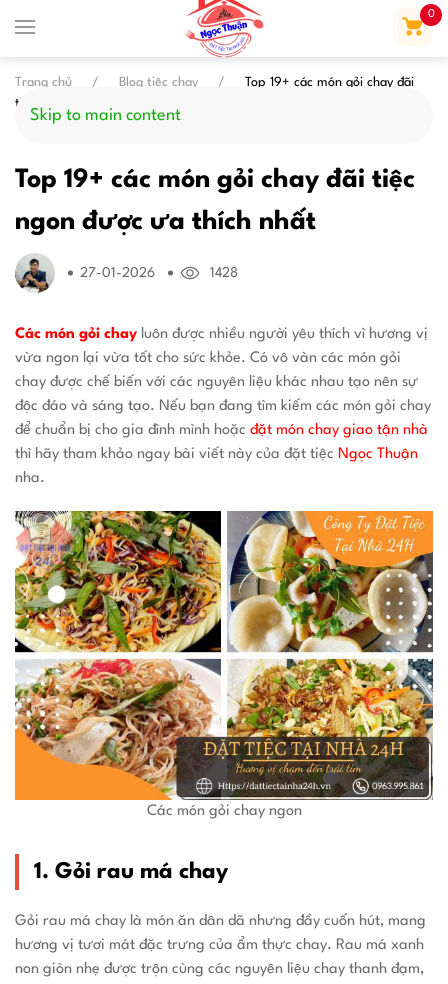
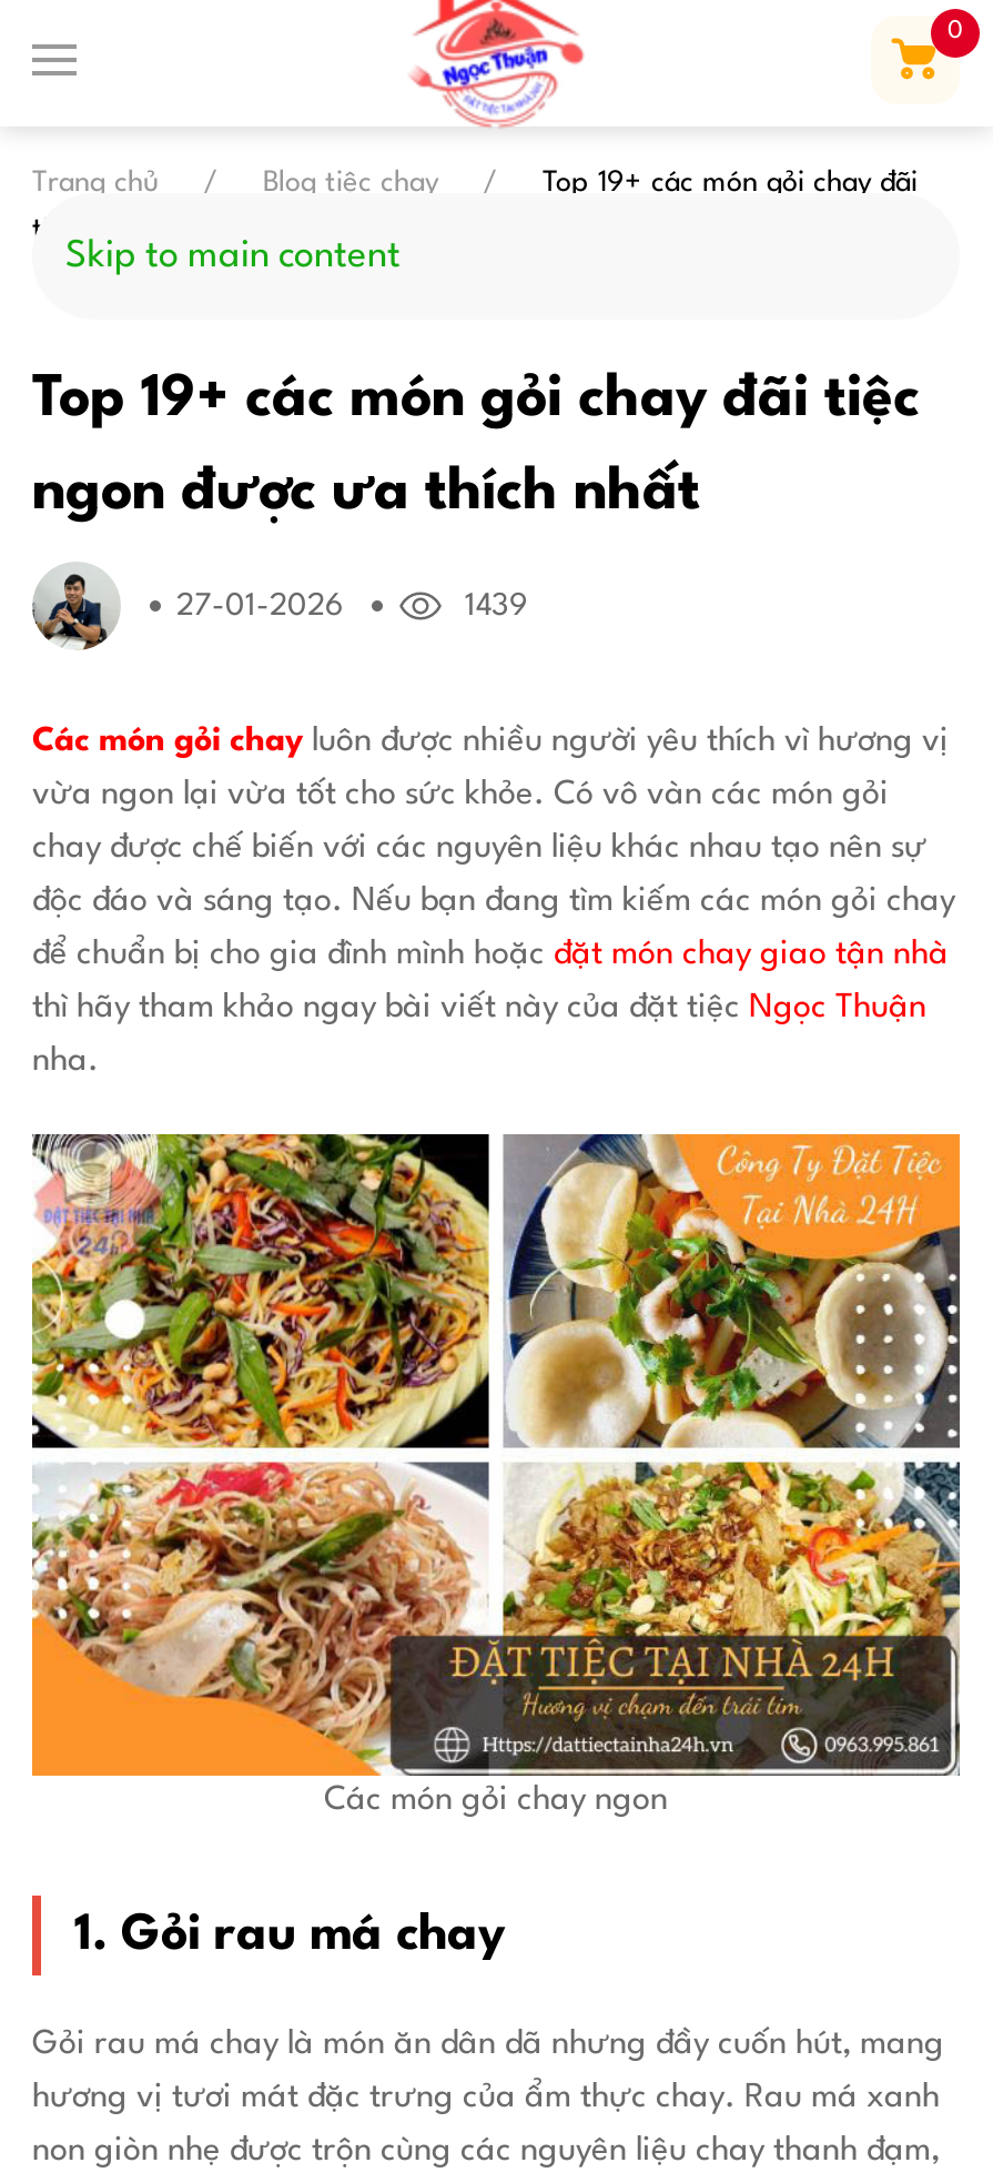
[210,266,238,280] 1428 -> [465,592,527,623] 1439

